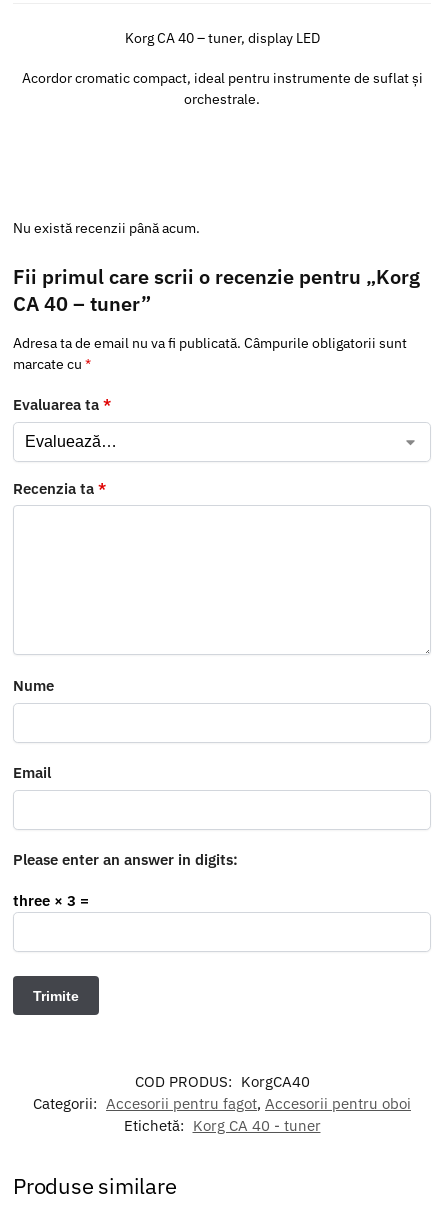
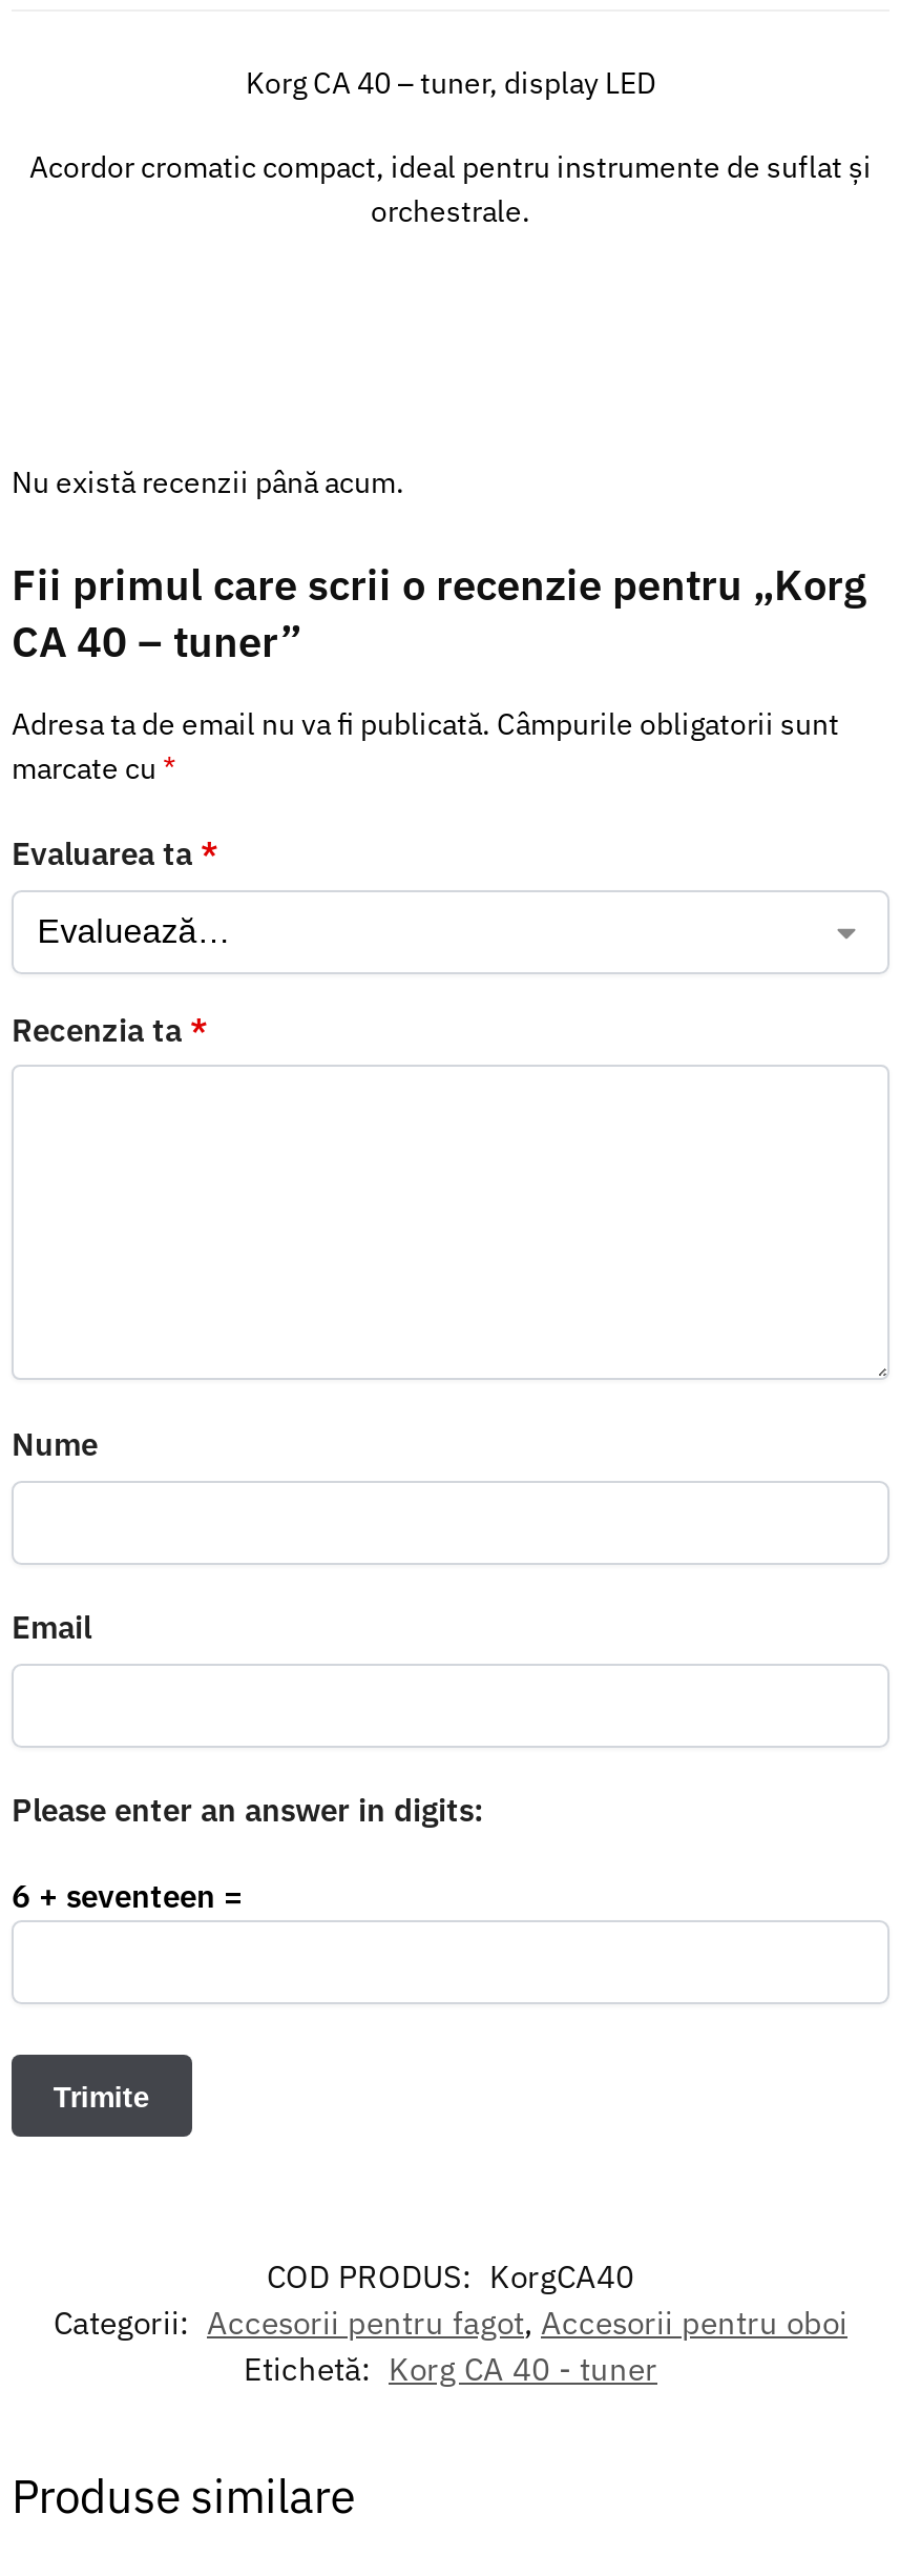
[13,891,89,910] three × 3 = -> [12,1877,243,1917] 6 + seventeen =

